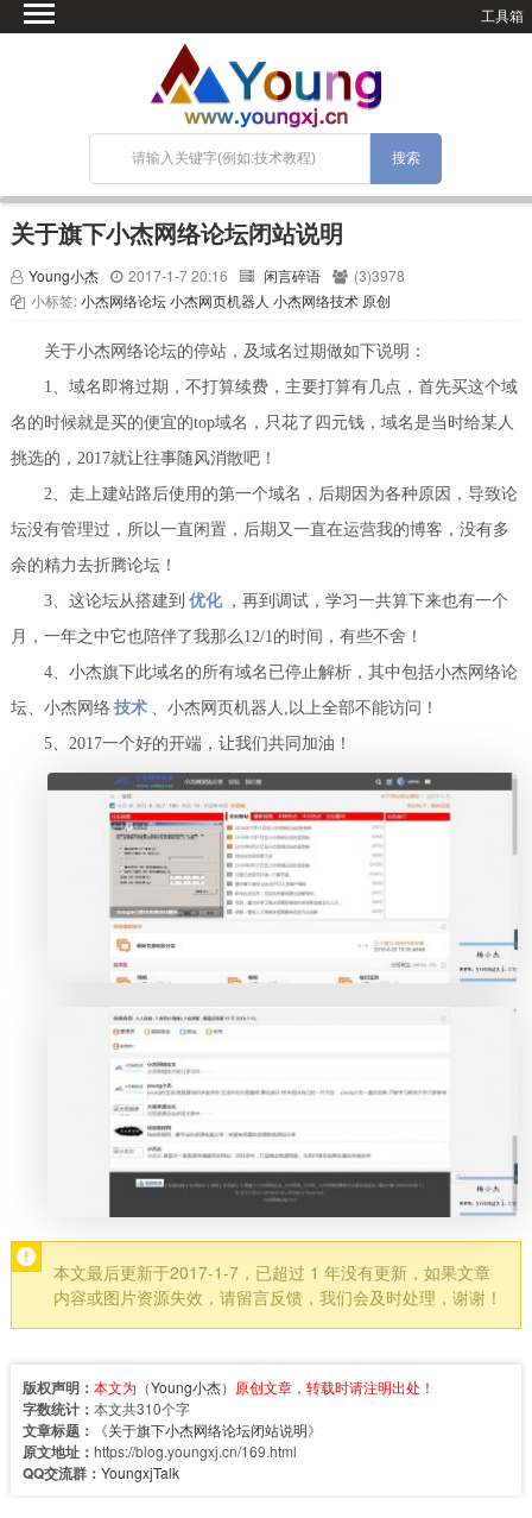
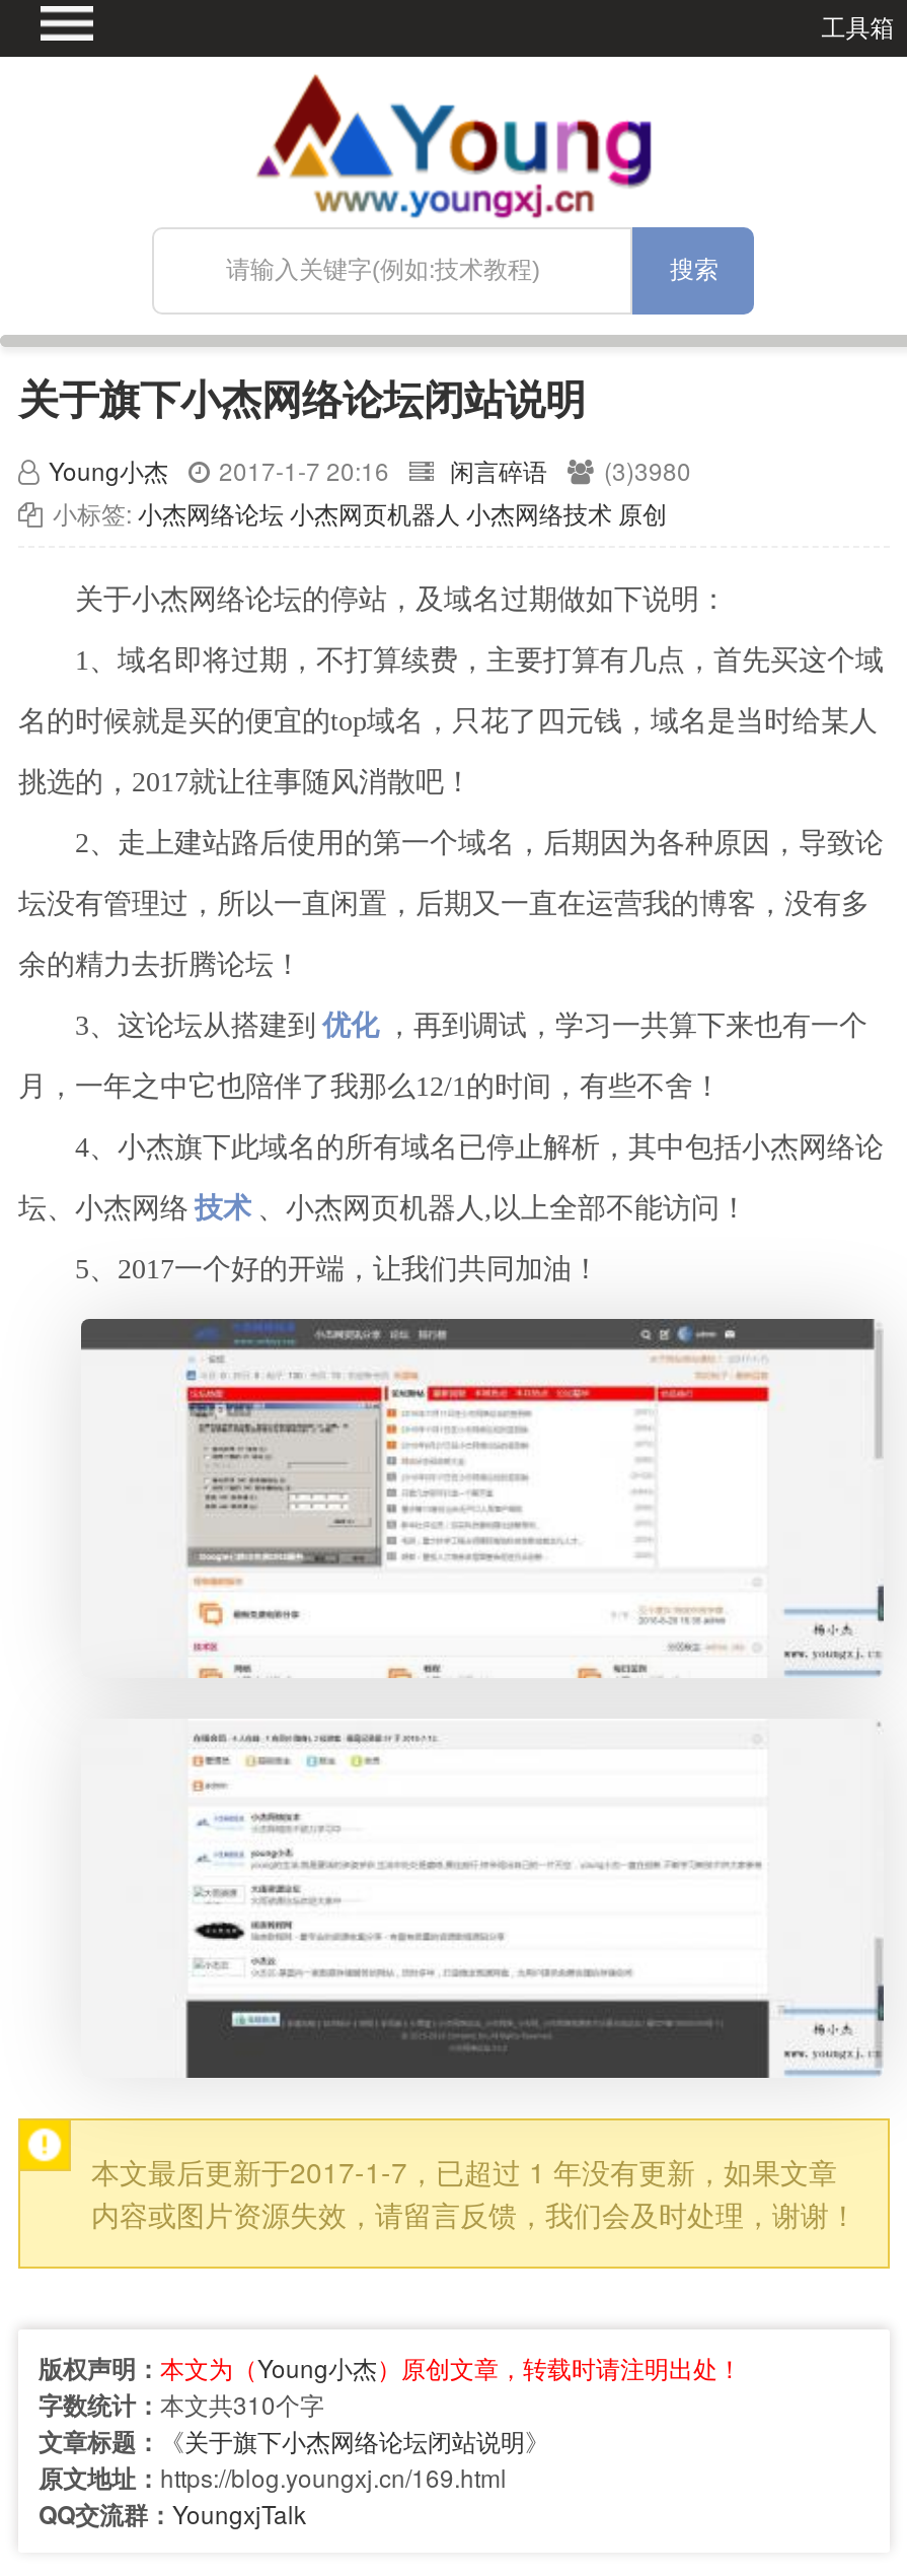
[28,265,405,285] Young小杰 2017-1-7 20:16 闲言碎语 (3)3978 -> [49,452,691,487] Young小杰 2017-1-7 20:16 闲言碎语 (3)3980

